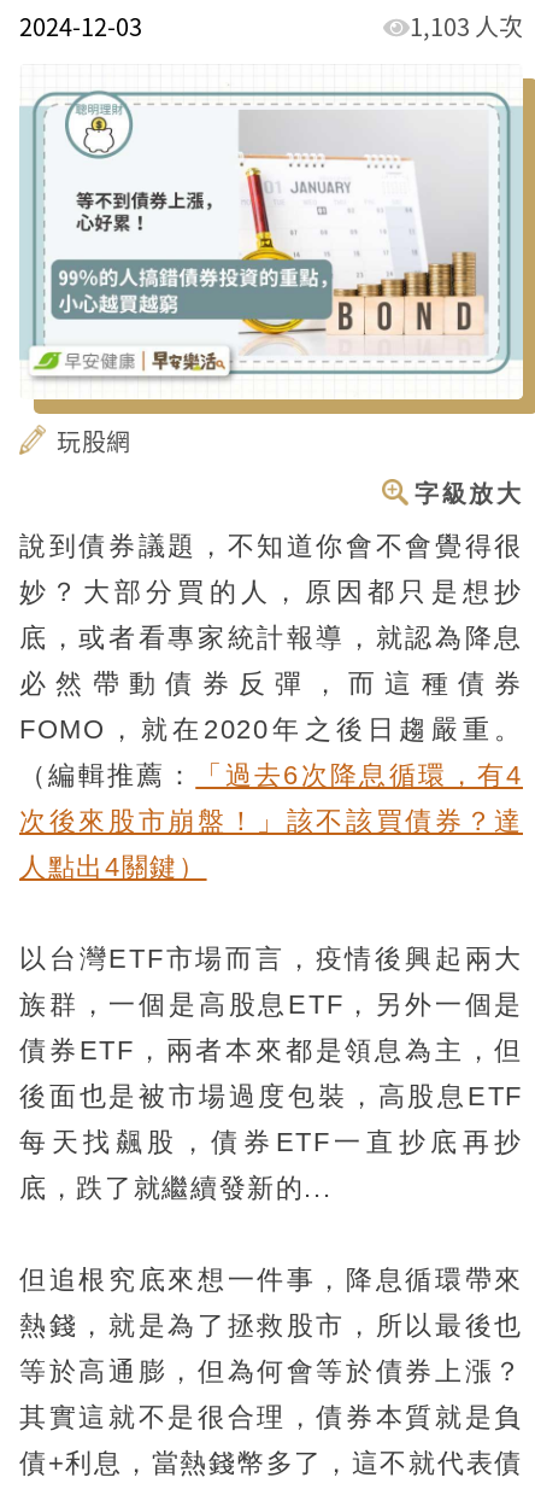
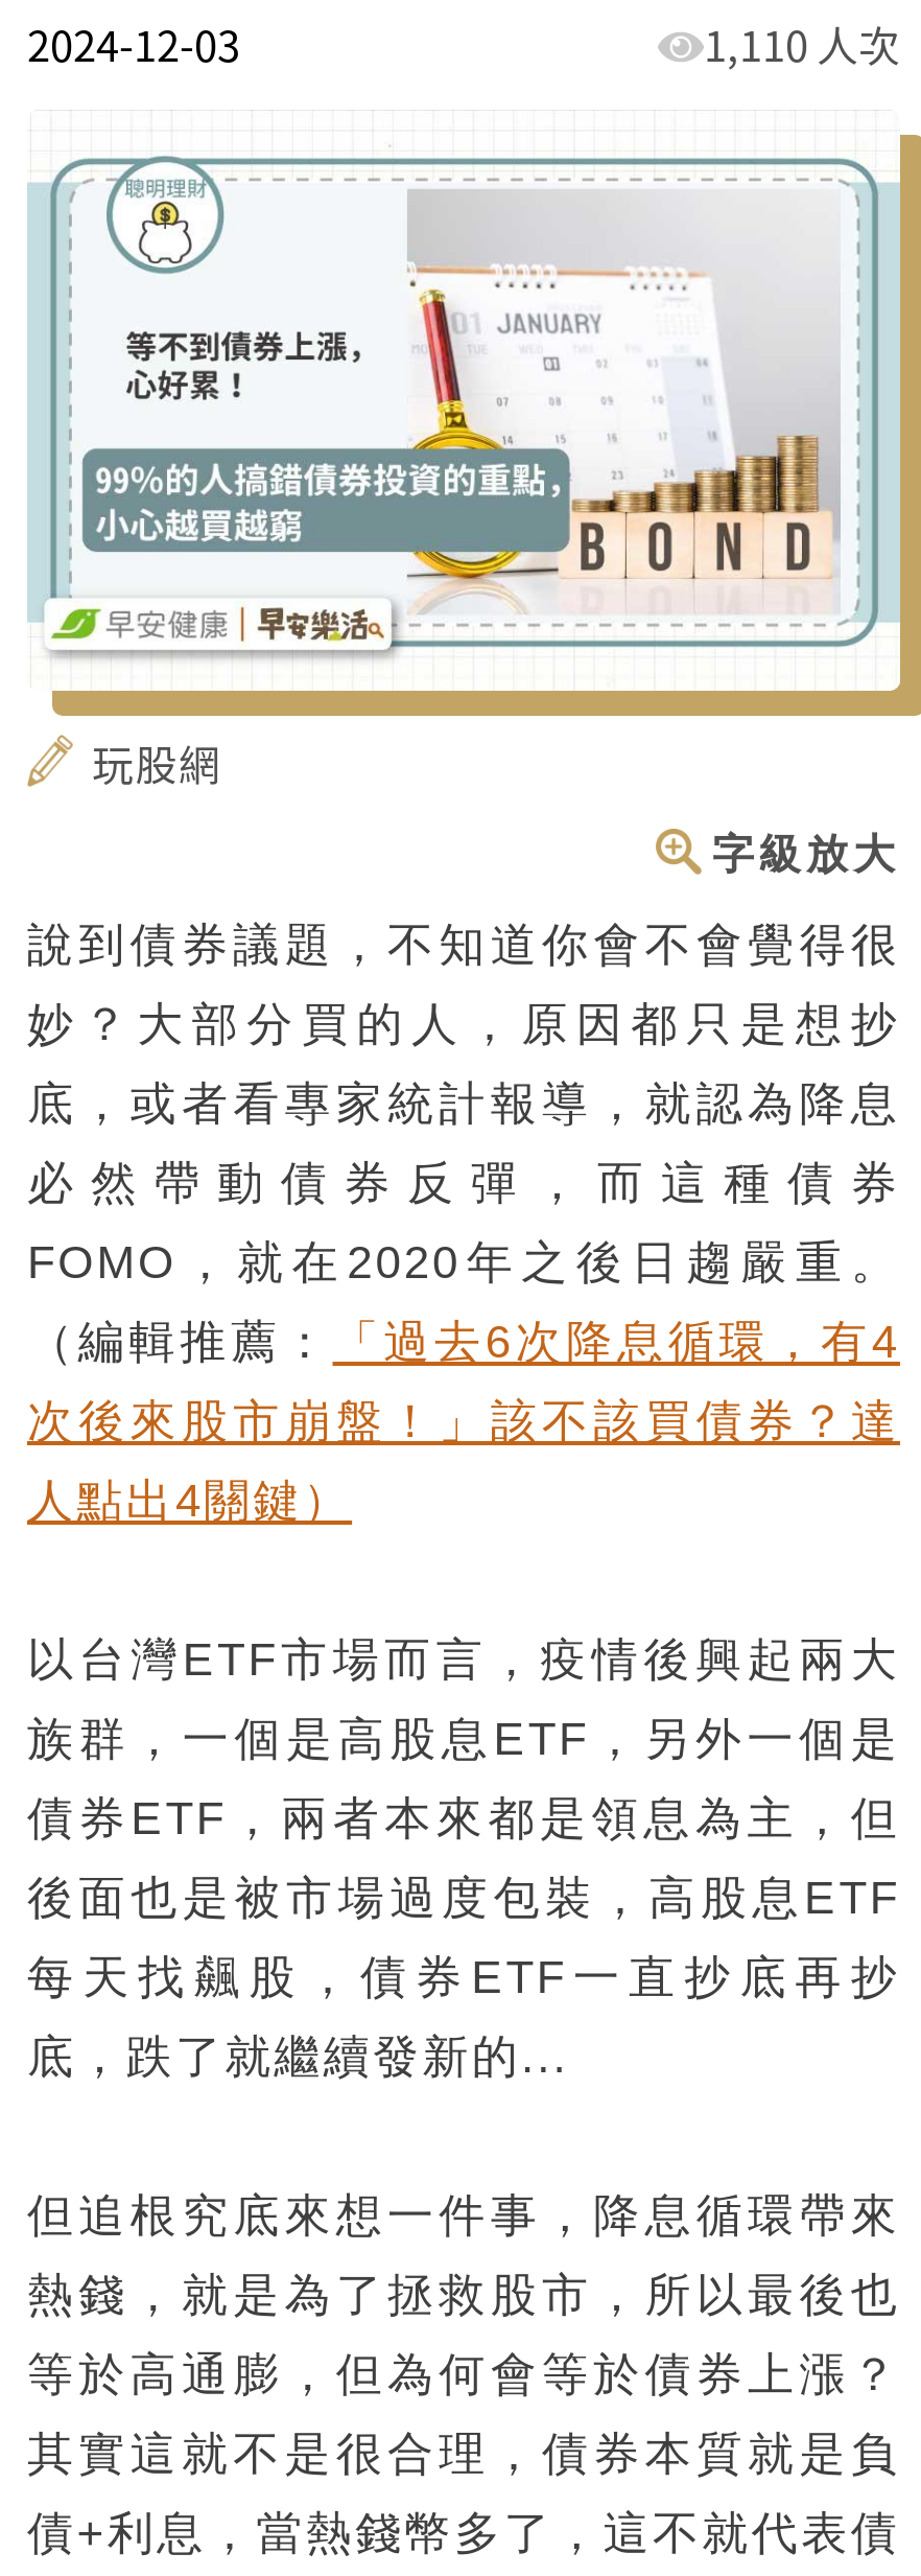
[410,8,523,43] 1,103 人次 -> [704,14,900,74] 1,110 人次

